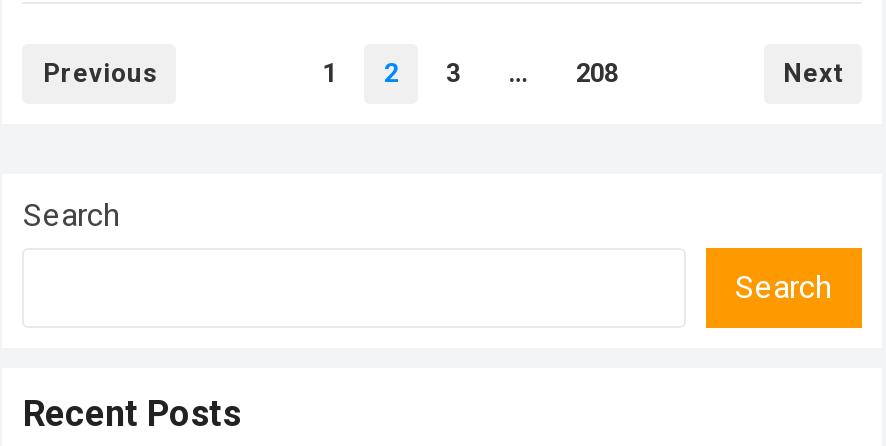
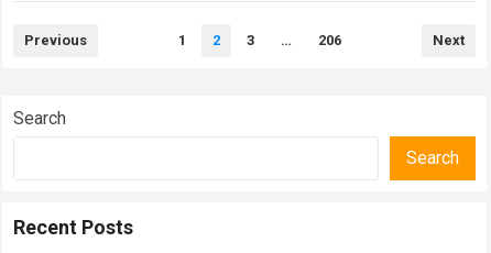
[576,58,618,88] 208 -> [318,32,341,48] 206

